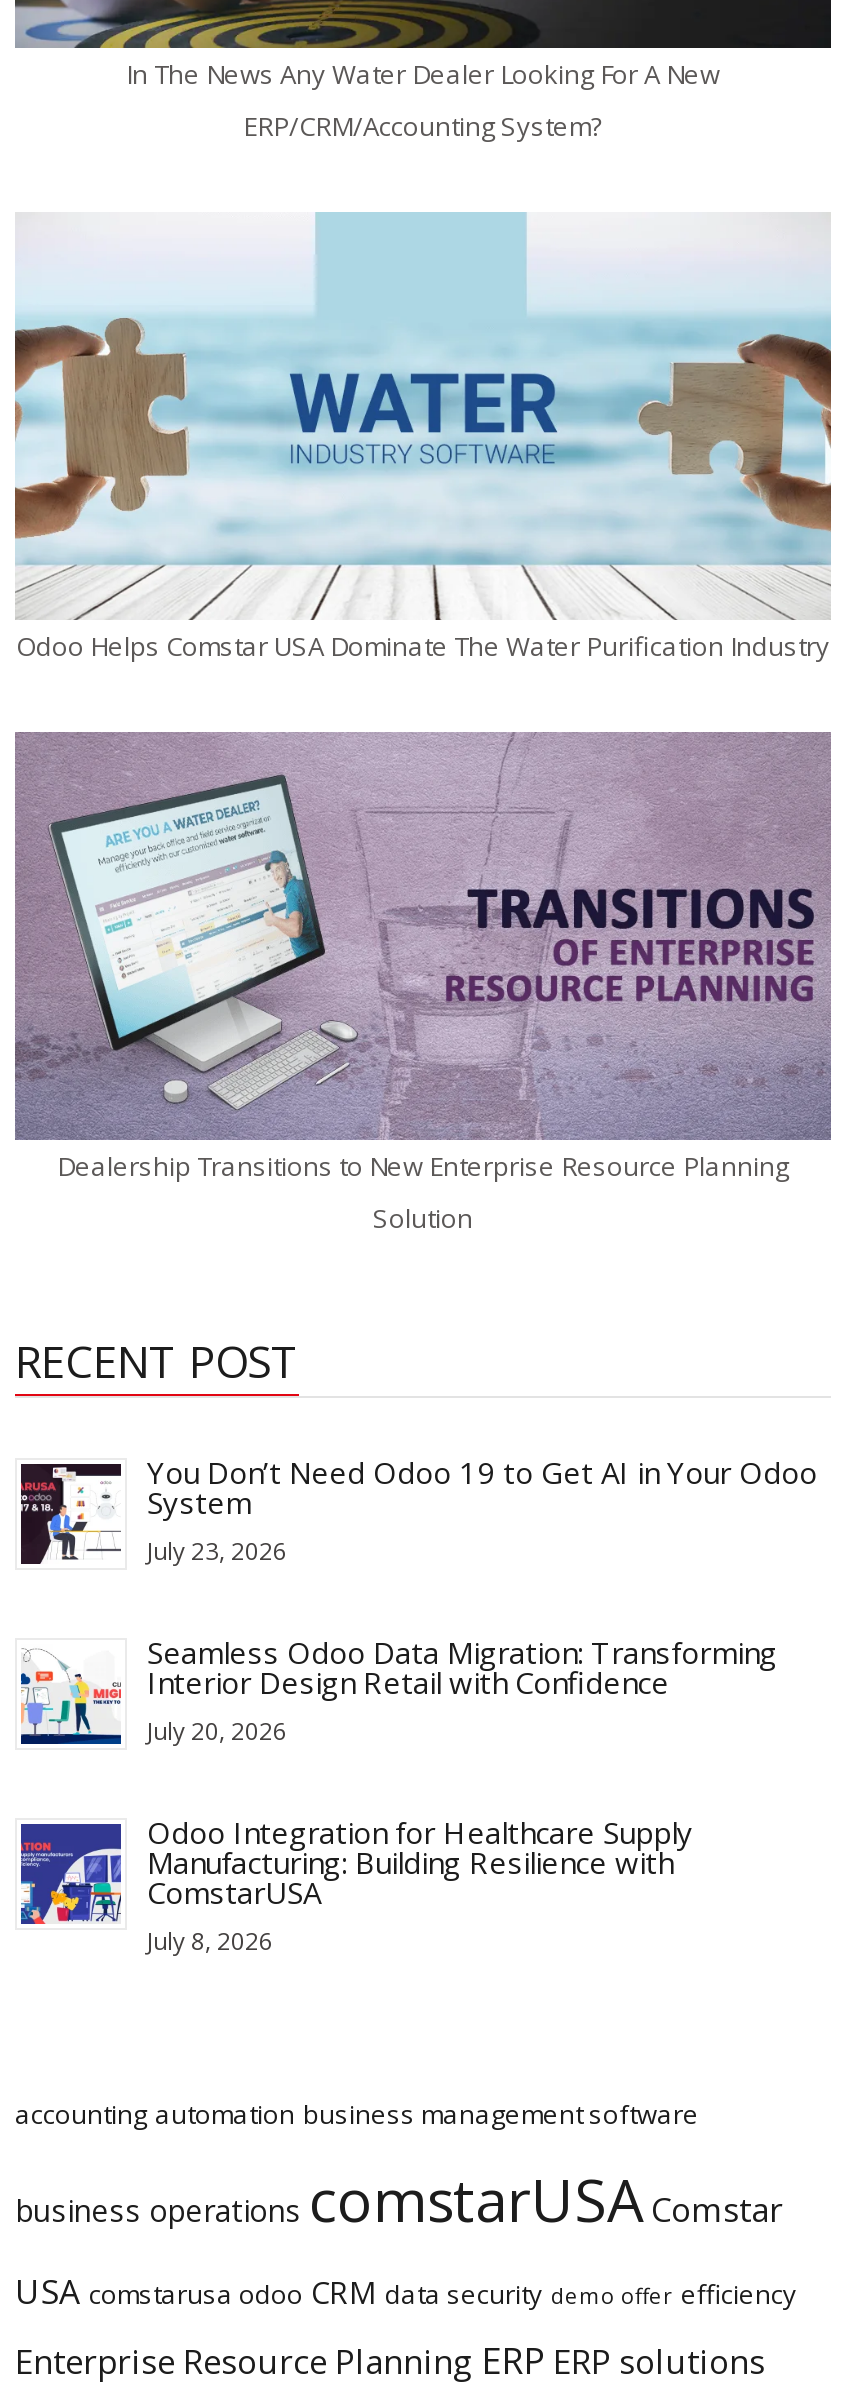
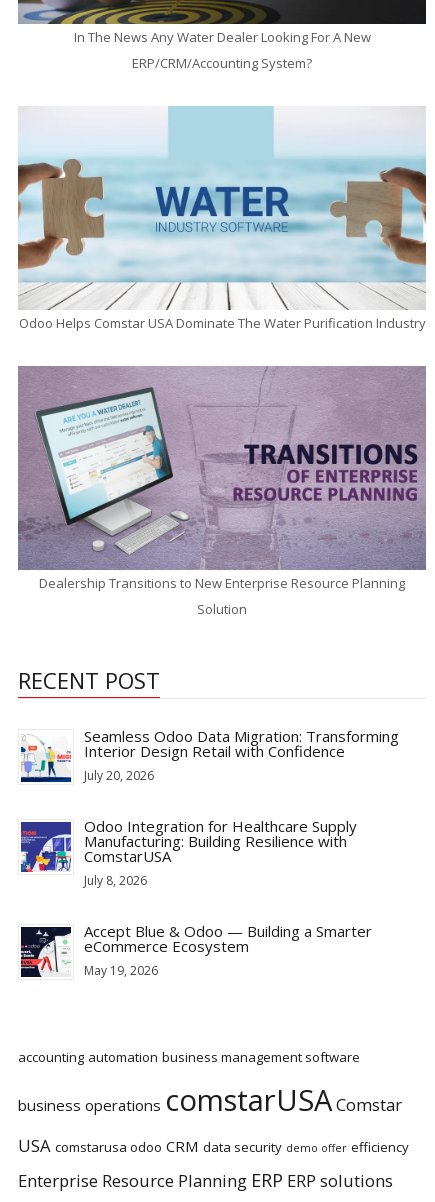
[19,1452,817,1568] [image] | You Don’t Need Odoo 19 to Get AI in Your Odoo | System | July 23, 2026 -> none
moved [17,1632,777,1958] -> [19,726,399,889]: [image] | Seamless Odoo Data Migration: Transforming | Interior Design Retail with Confidence | July 20, 2026 | Odoo Integration for Healthcare Supply | Manufacturing: Building Resilience with | ComstarUSA | July 8, 2026
none -> [20,921,372,979] [image] | Accept Blue & Odoo — Building a Smarter | eCommerce Ecosystem | May 19, 2026

